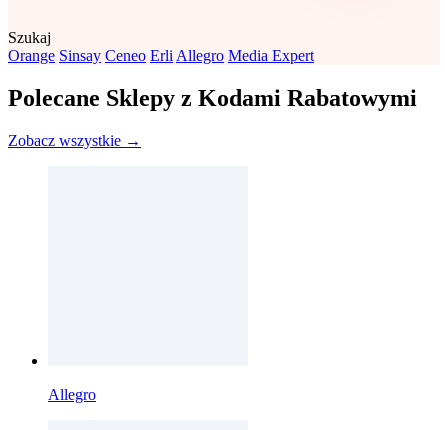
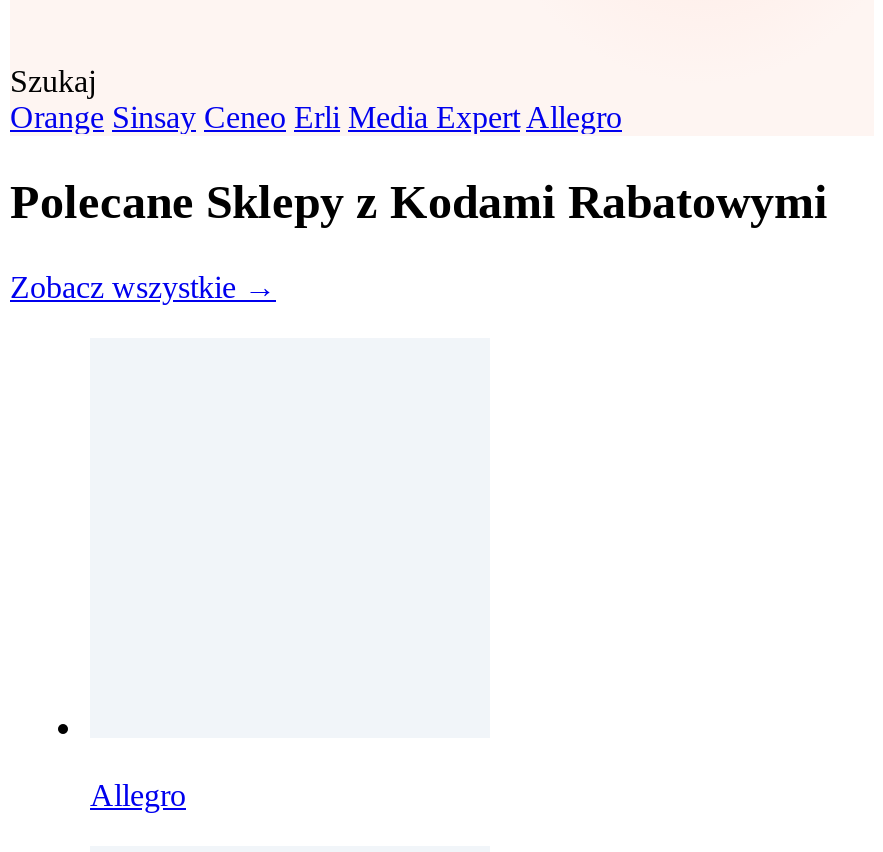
[8,47,314,64] Orange Sinsay Ceneo Erli Allegro Media Expert -> [10,100,622,134] Orange Sinsay Ceneo Erli Media Expert Allegro

